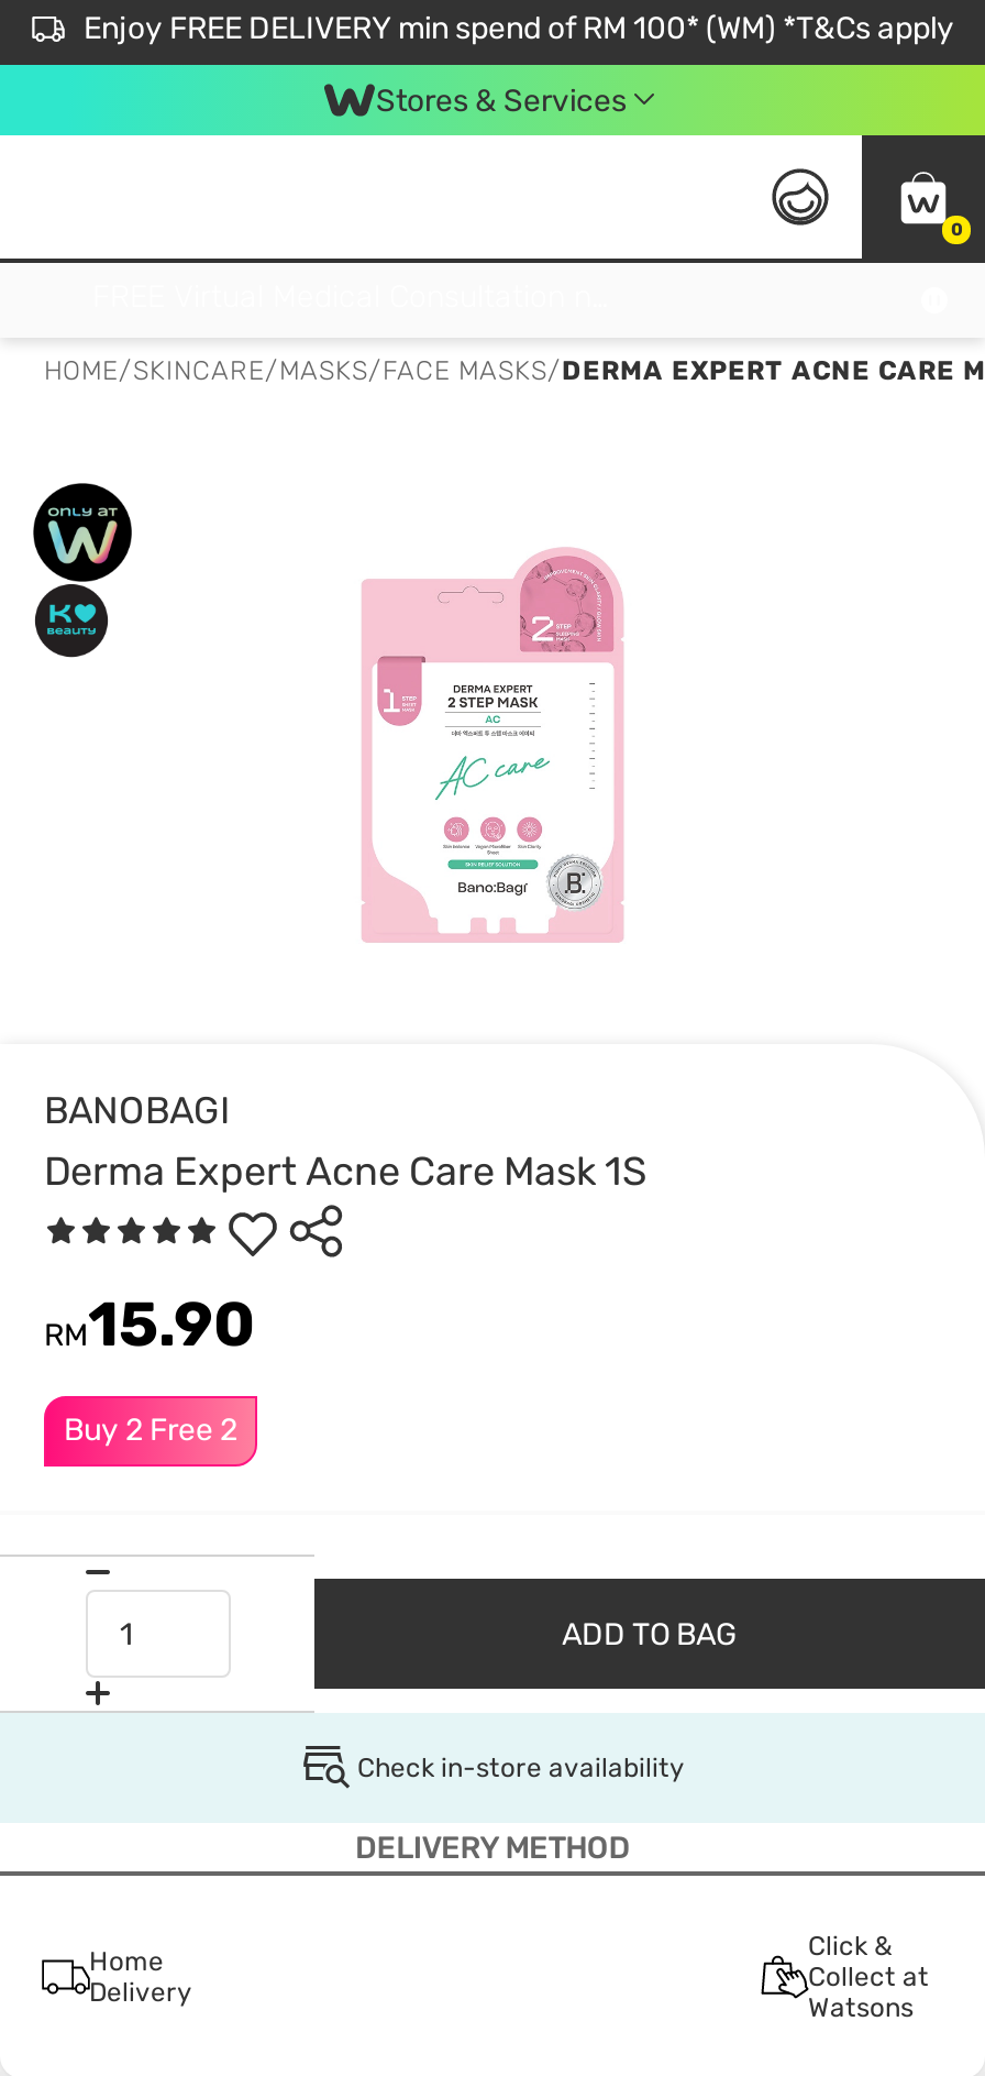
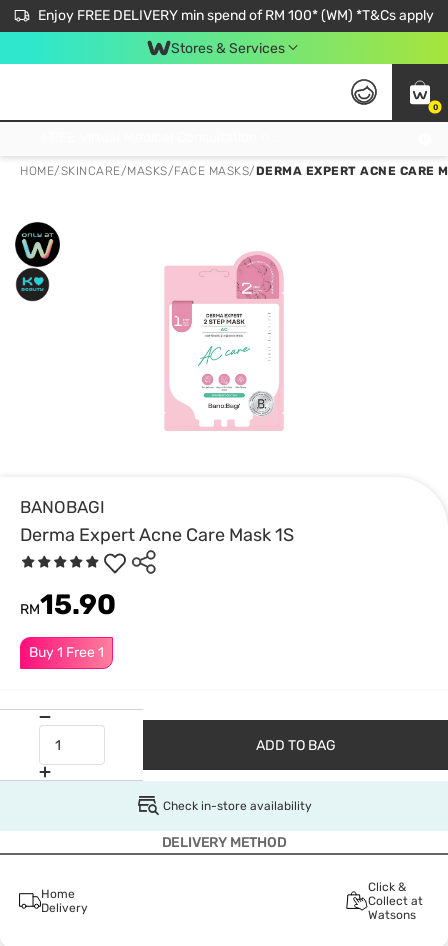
[64,1412,237,1449] Buy 2 Free 2 -> [29,644,104,661] Buy 1 Free 1

